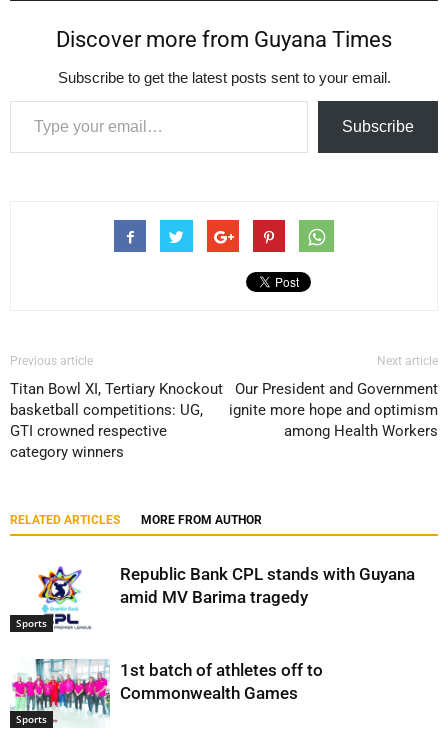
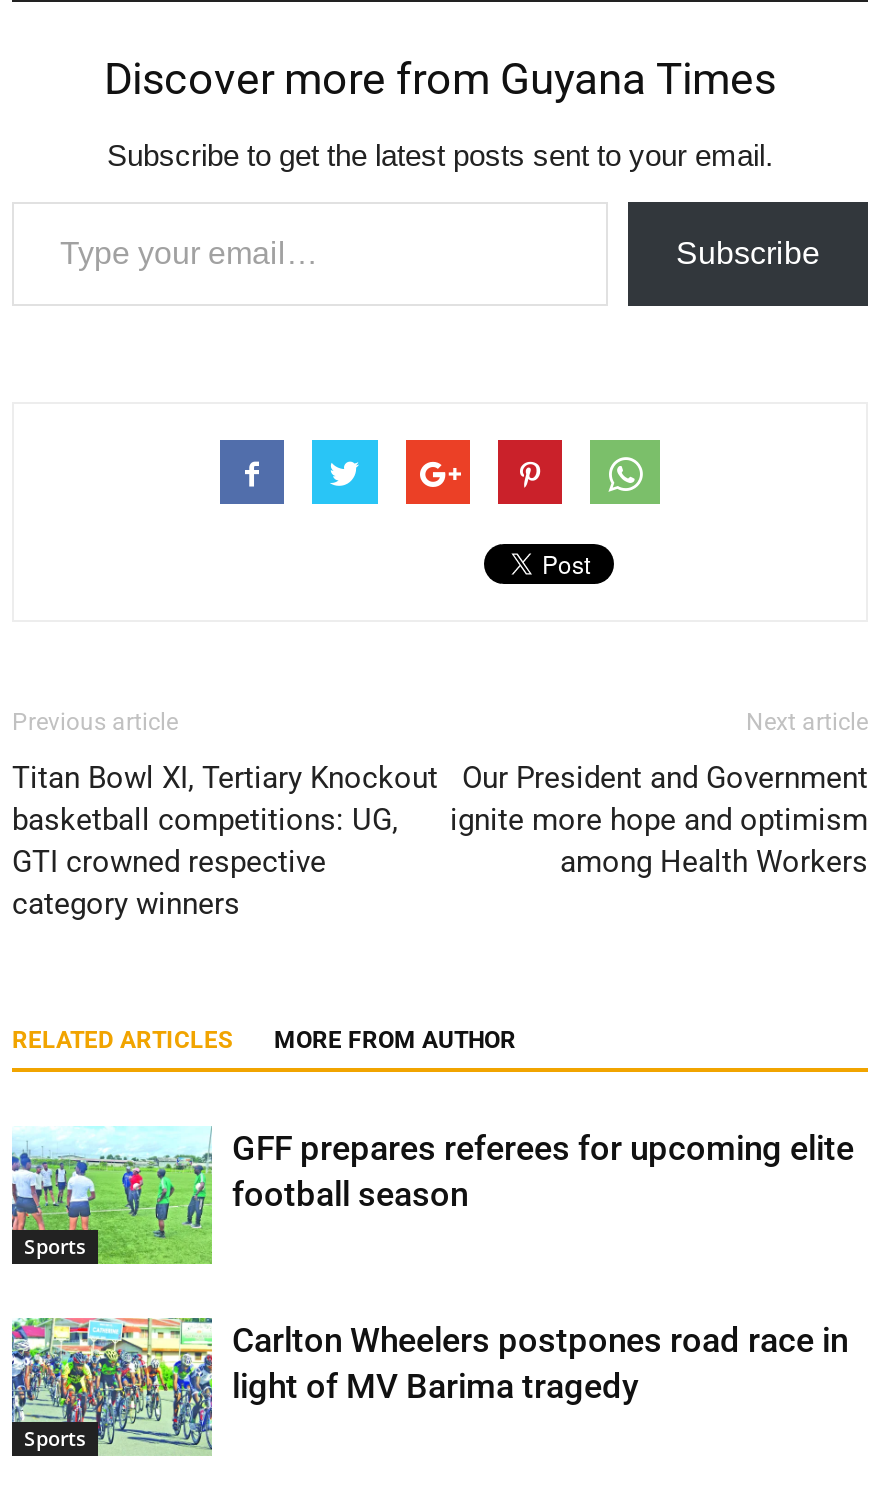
[10,564,415,632] [image] | Republic Bank CPL stands with Guyana | amid MV Barima tragedy -> [10,1126,854,1266] [image] | GFF prepares referees for upcoming elite | football season
[10,658,323,727] [image] | 1st batch of athletes off to | Commonwealth Games -> [10,1316,848,1456] [image] | Carlton Wheelers postpones road race in | light of MV Barima tragedy

